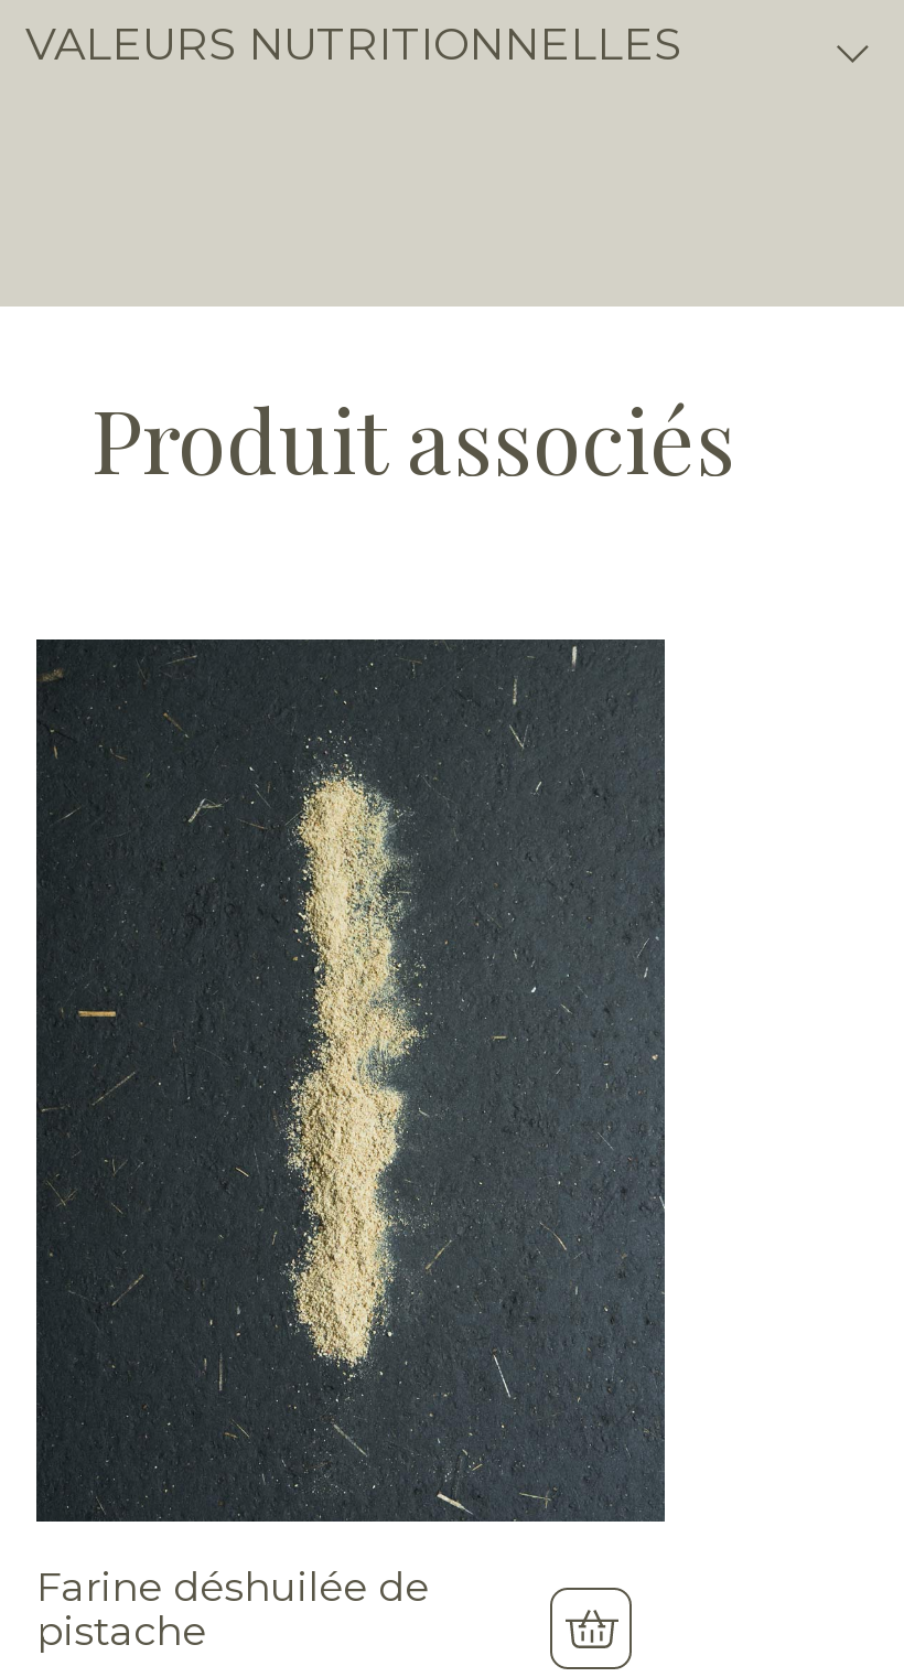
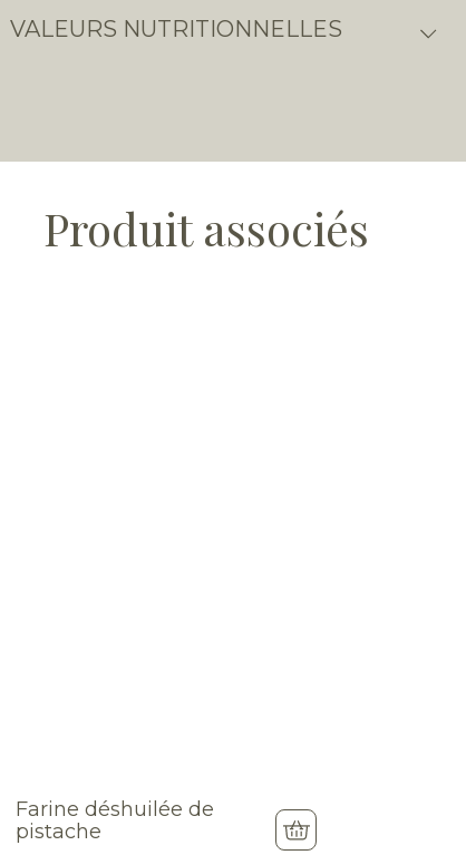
[34,637,667,1524] [image] -> none

